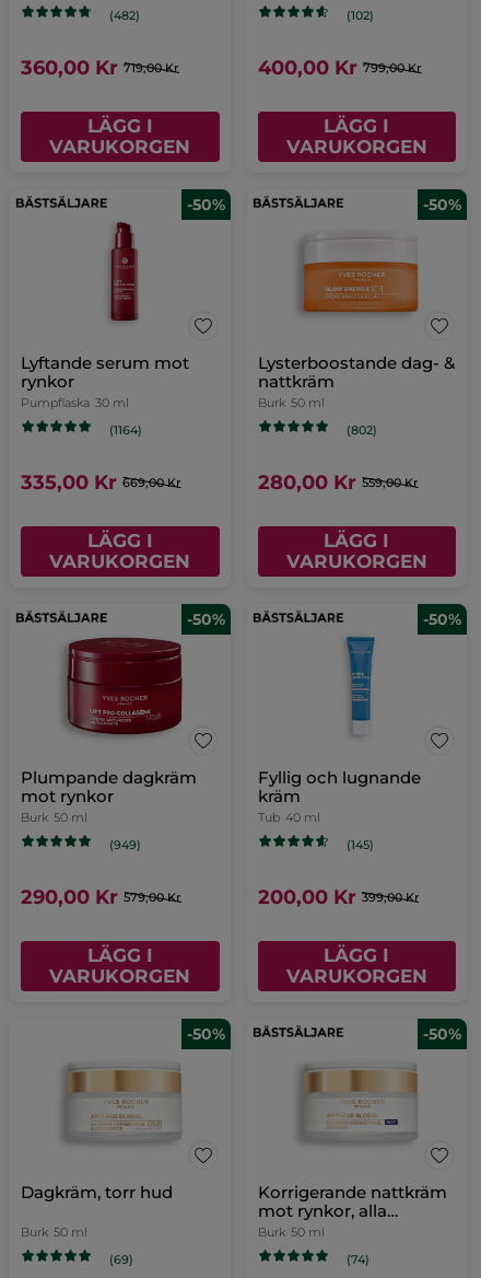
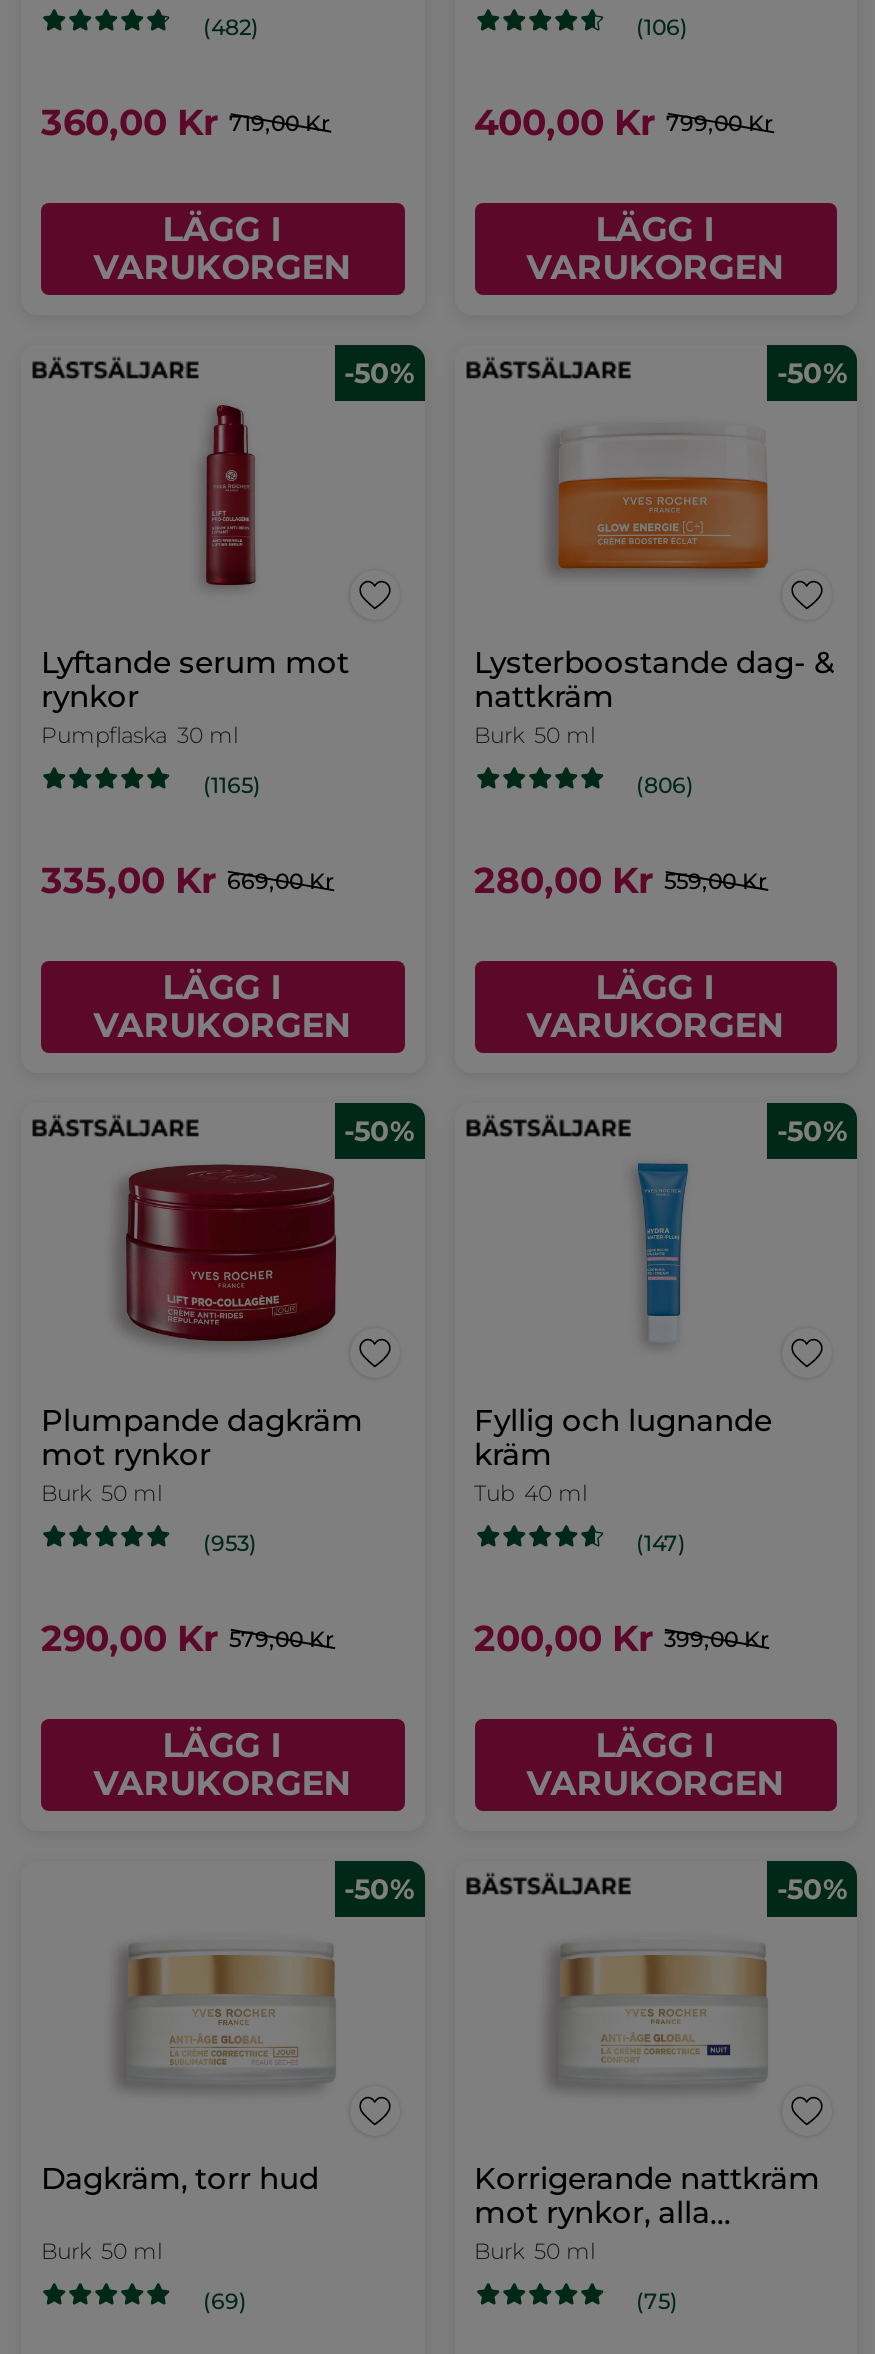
[346,8,373,24] (102) -> [636,14,688,42] (106)
[109,423,142,438] (1164) -> [203,772,261,800] (1165)
[346,423,377,438] (802) -> [636,772,694,800] (806)
[109,838,141,853] (949) -> [203,1530,257,1558] (953)
[346,838,373,853] (145) -> [636,1530,686,1558] (147)
[346,1252,369,1268] (74) -> [636,2288,678,2316] (75)

